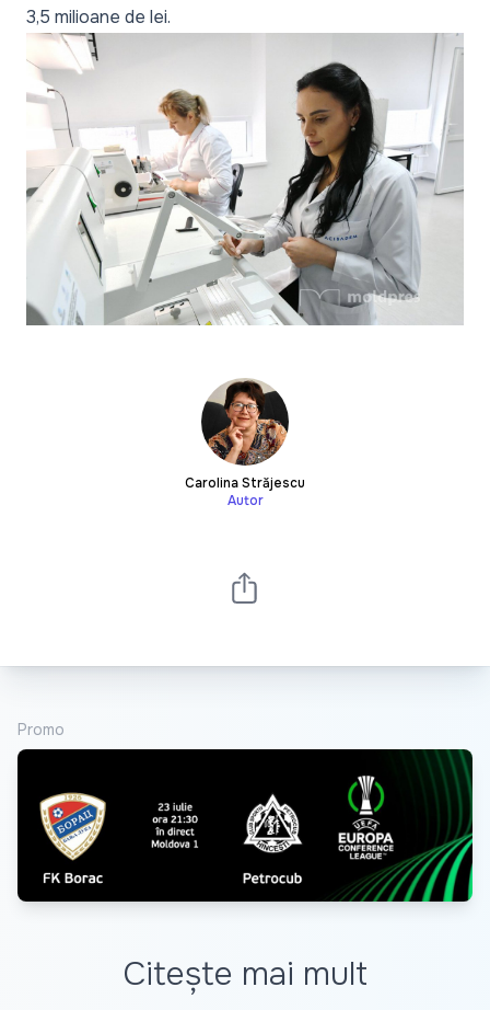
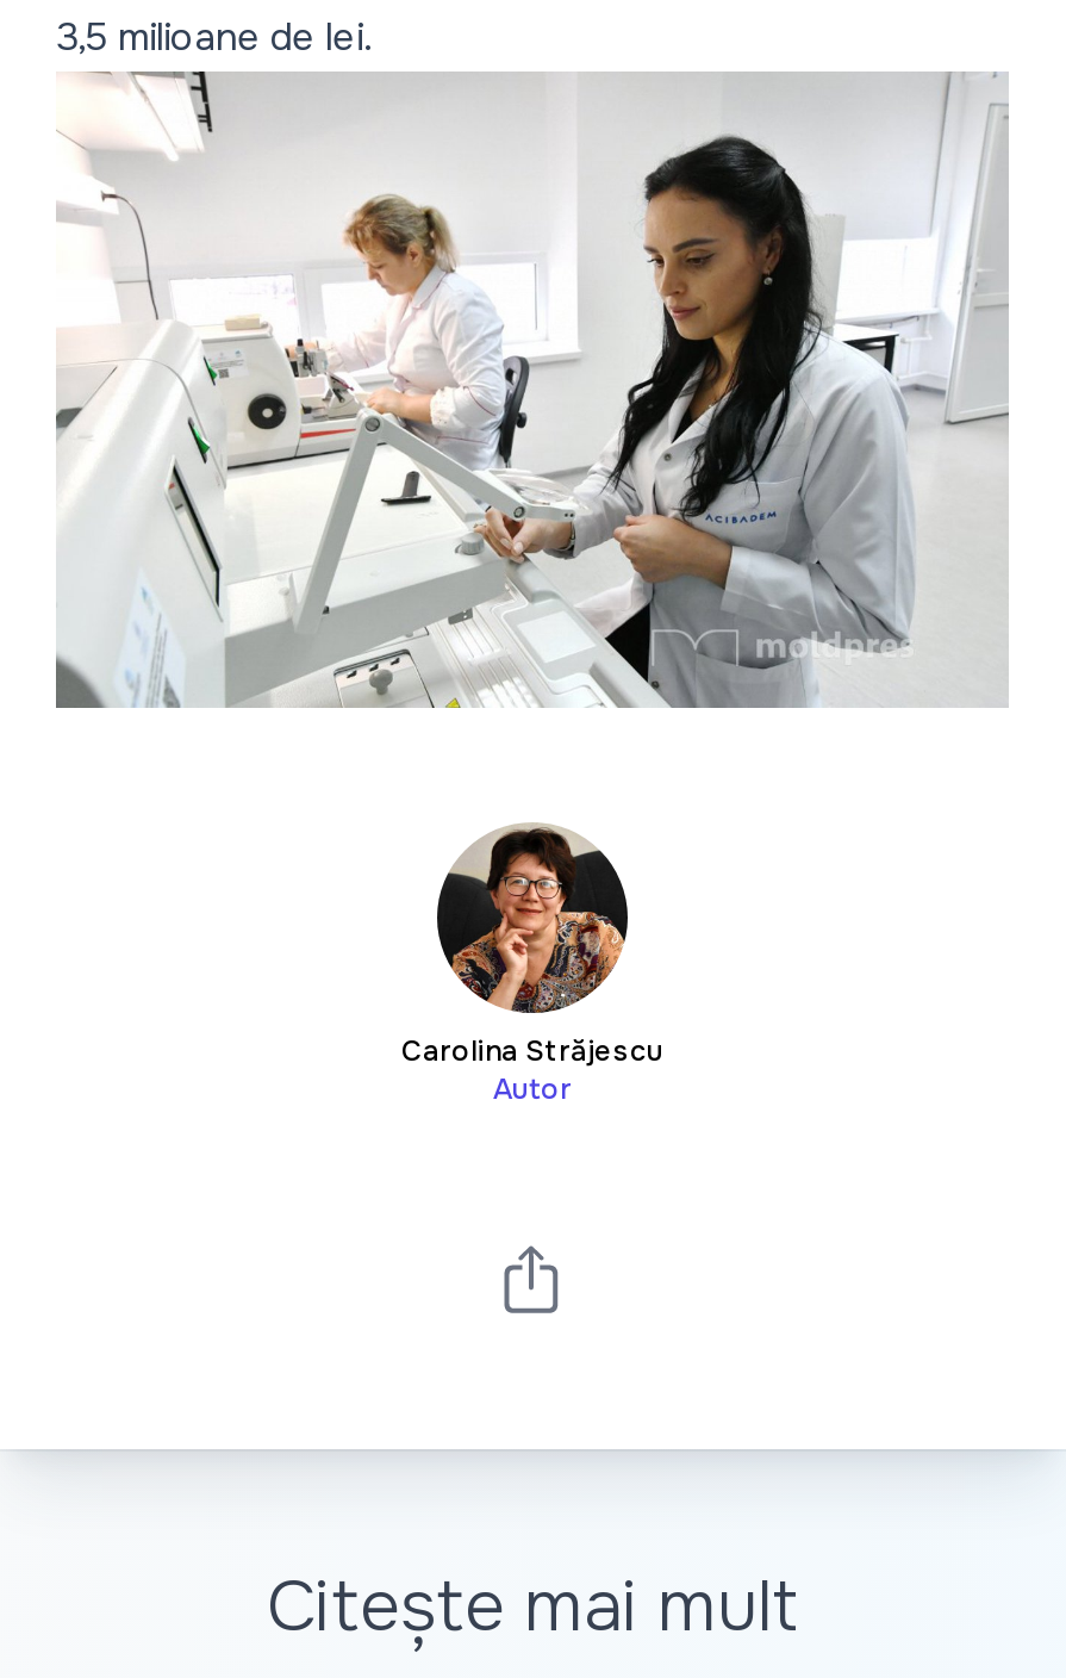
[17,720,65,740] Promo -> none
[16,748,474,903] [image] -> none

